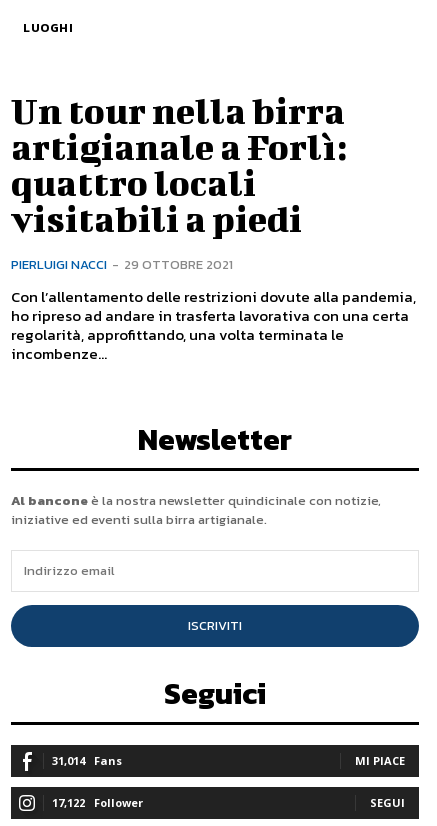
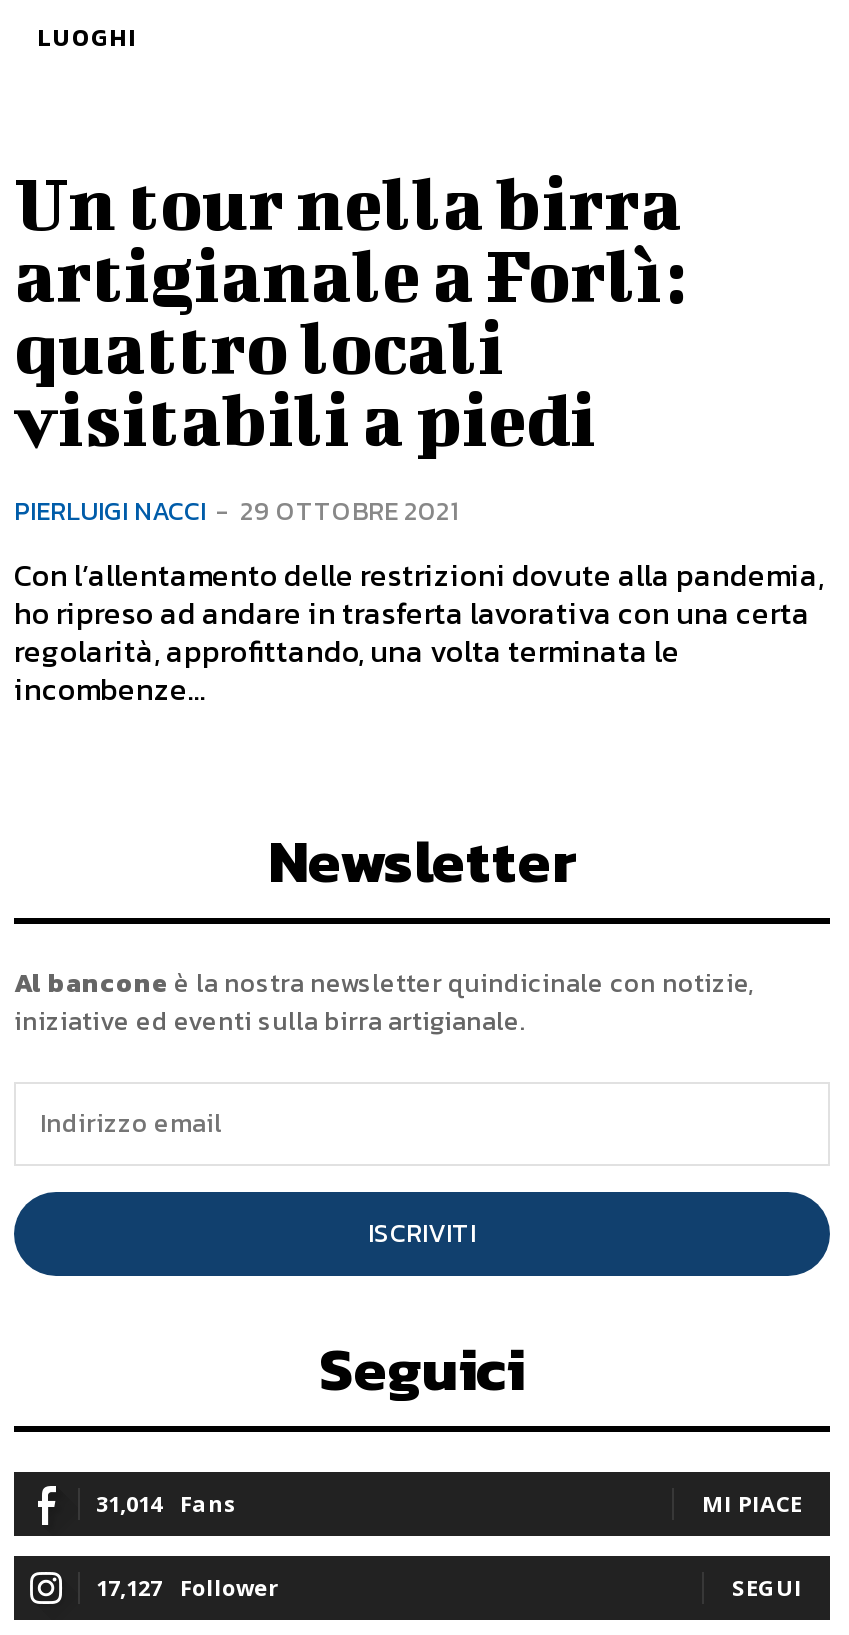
[52,795,143,810] 17,122 Follower -> [96,1571,278,1601] 17,127 Follower

